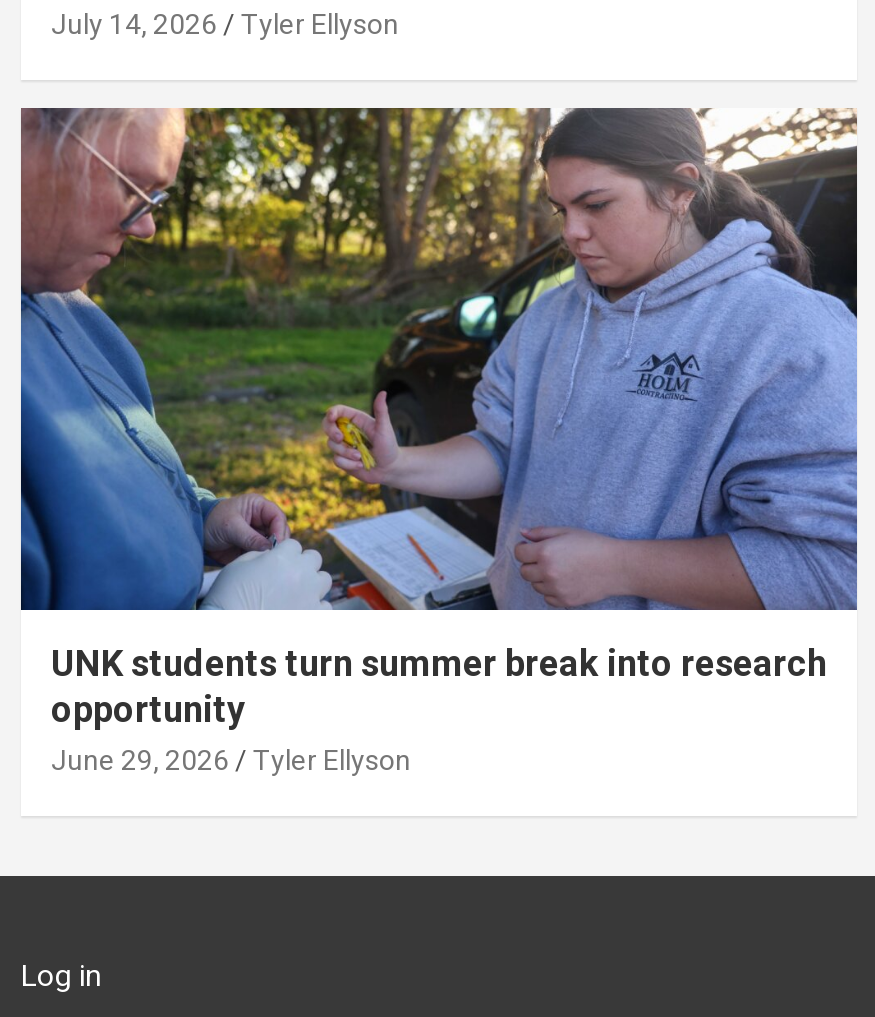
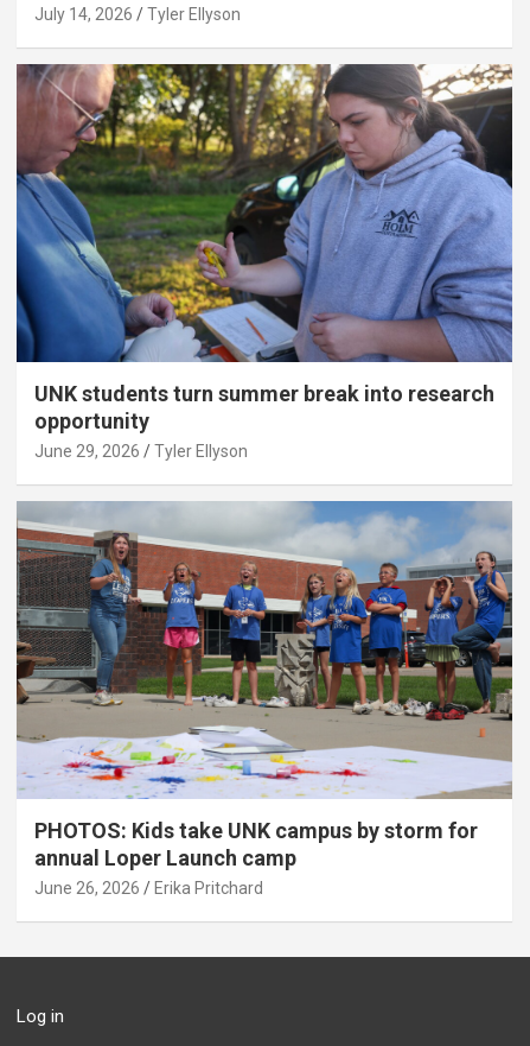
none -> [15,500,513,898] [image] | PHOTOS: Kids take UNK campus by storm for | annual Loper Launch camp | June 26, 2026 | Erika Pritchard

